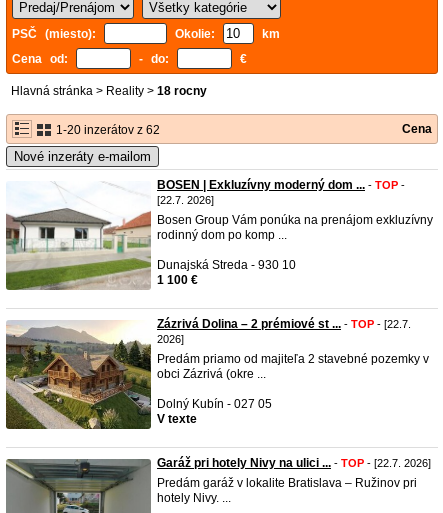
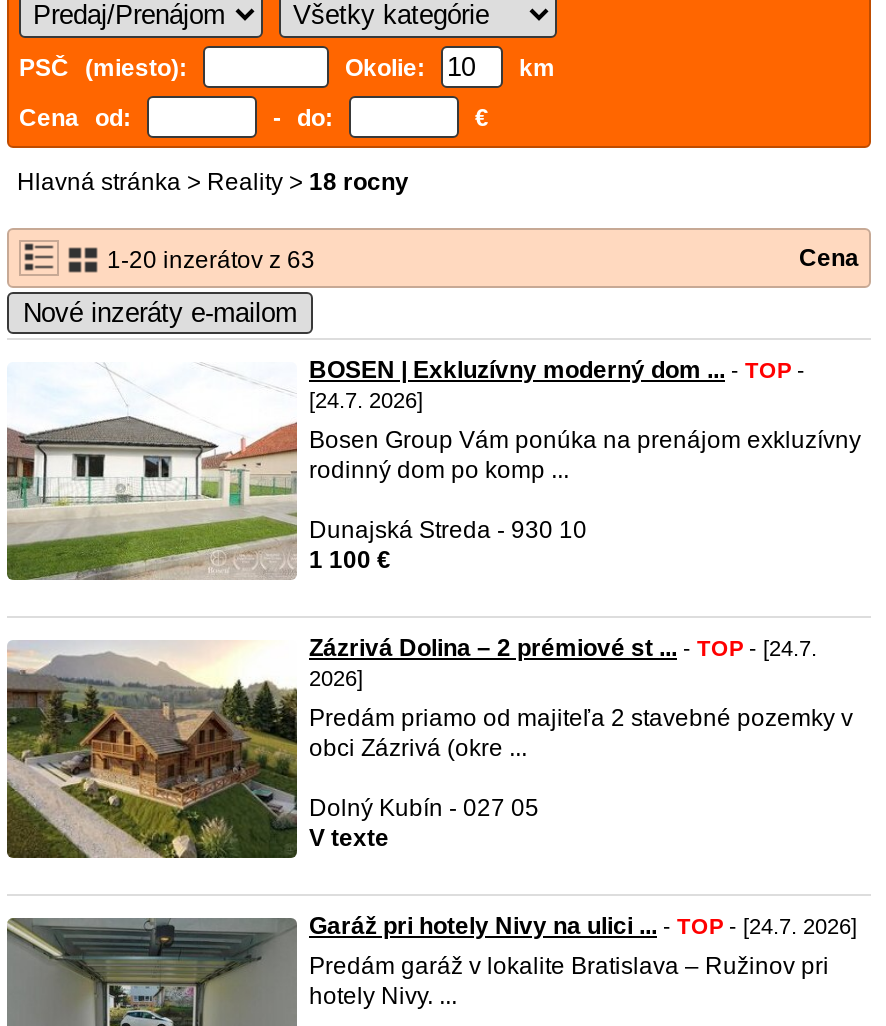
[53,123,160,137] 1-20 inzerátov z 62 -> [101,246,315,274] 1-20 inzerátov z 63
[157,194,214,206] [22.7. 2026] -> [309,388,423,412] [24.7. 2026]
[157,317,411,331] Zázrivá Dolina – 2 prémiové st ... - TOP - [22.7. -> [309,634,817,662] Zázrivá Dolina – 2 prémiové st ... - TOP - [24.7.
[157,456,431,470] Garáž pri hotely Nivy na ulici ... - TOP - [22.7. 2026] -> [309,912,857,940] Garáž pri hotely Nivy na ulici ... - TOP - [24.7. 2026]

